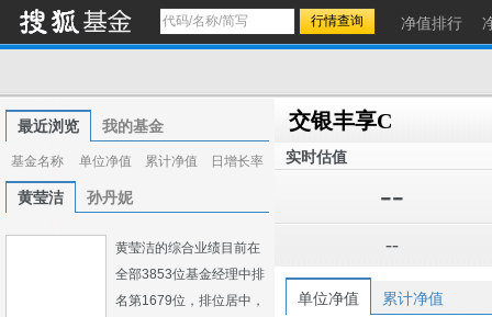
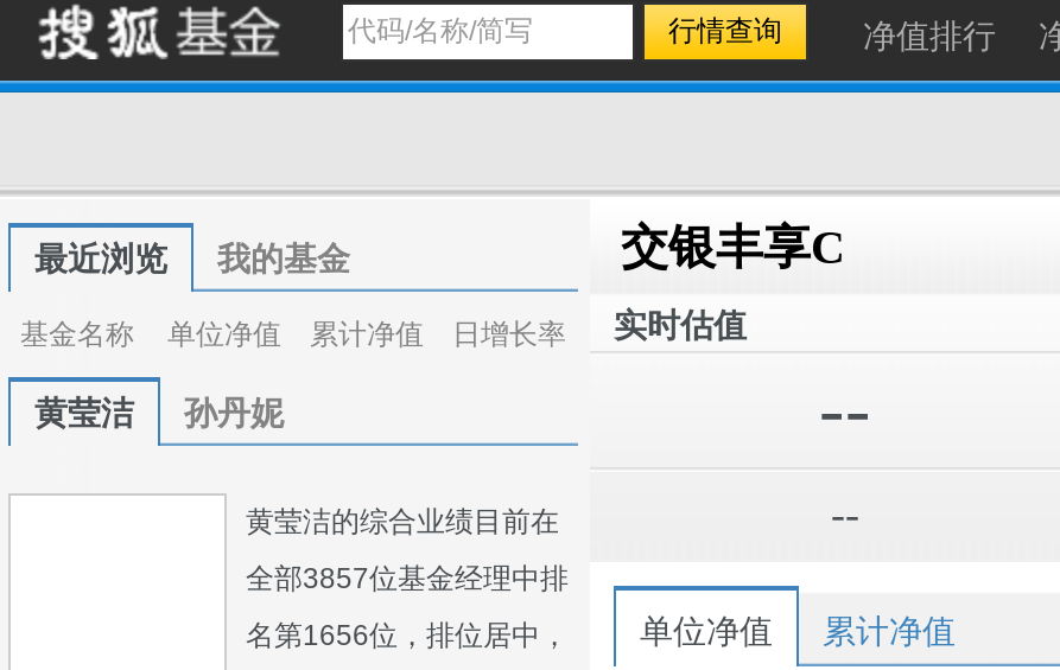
[115,267,265,282] 全部3853位基金经理中排 -> [246,562,569,595] 全部3857位基金经理中排
[115,293,265,308] 名第1679位，排位居中， -> [246,619,569,652] 名第1656位，排位居中，

